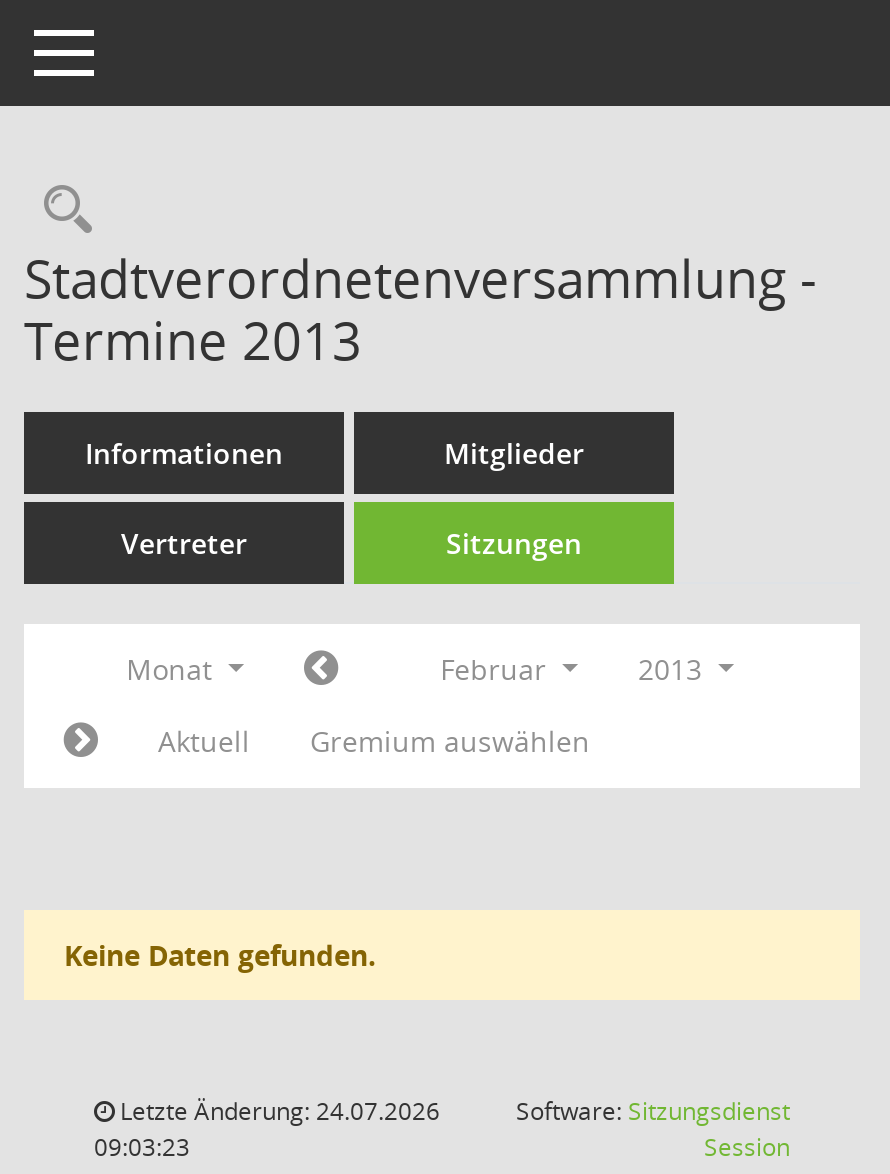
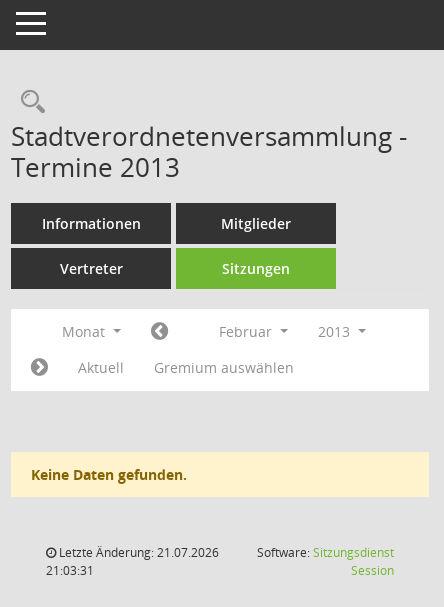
[114,1094,440,1128] Letzte Änderung: 24.07.2026 -> [56,544,219,561] Letzte Änderung: 21.07.2026
[94,1130,190,1164] 09:03:23 -> [46,562,94,579] 21:03:31

